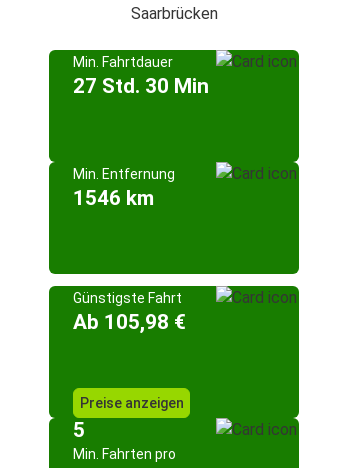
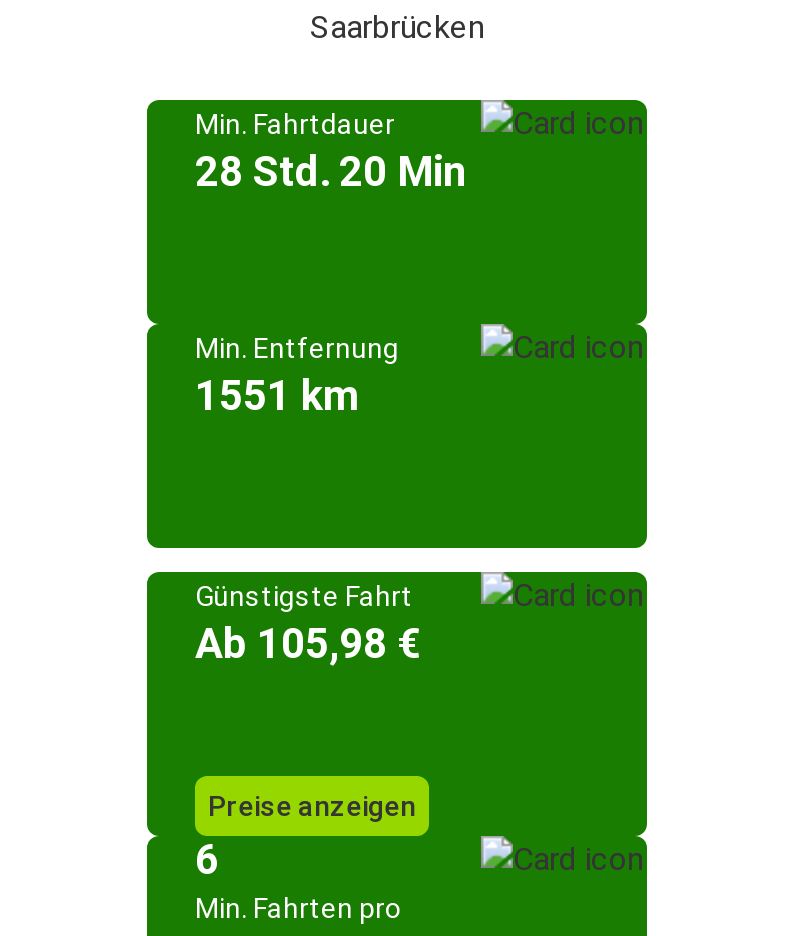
[73,74,209,98] 27 Std. 30 Min -> [195,148,467,196] 28 Std. 20 Min
[73,186,154,210] 1546 km -> [195,372,357,420] 1551 km
[73,418,85,442] 5 -> [195,836,219,884] 6

